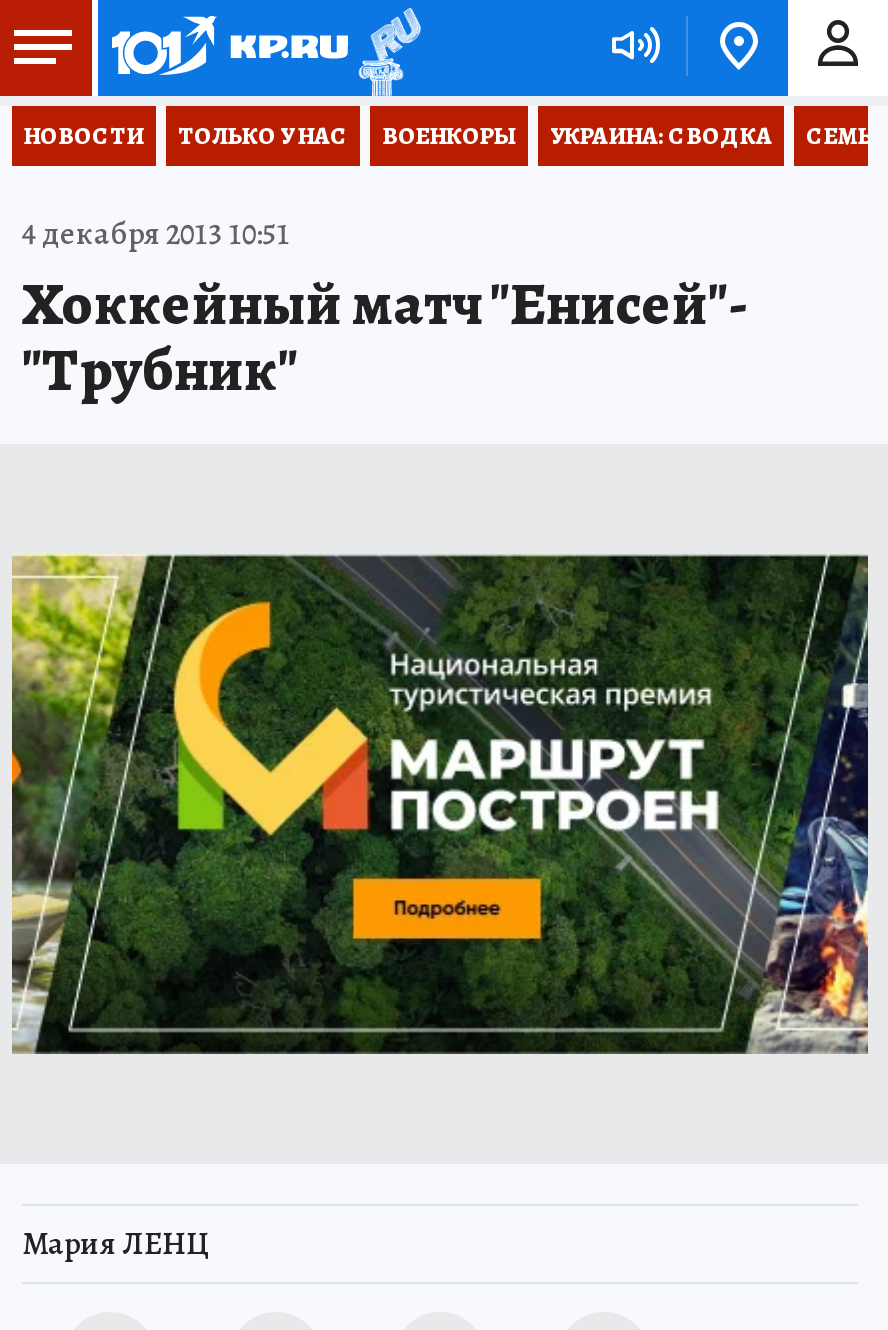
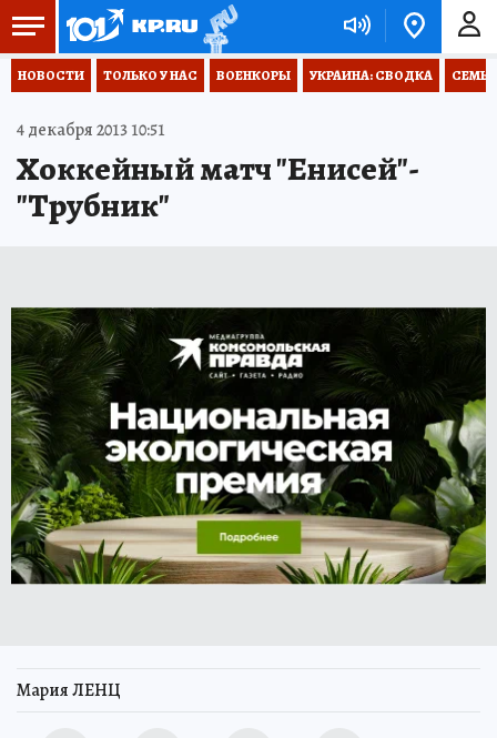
[10,554,870,1056] [image] -> [10,306,487,585] [image]

